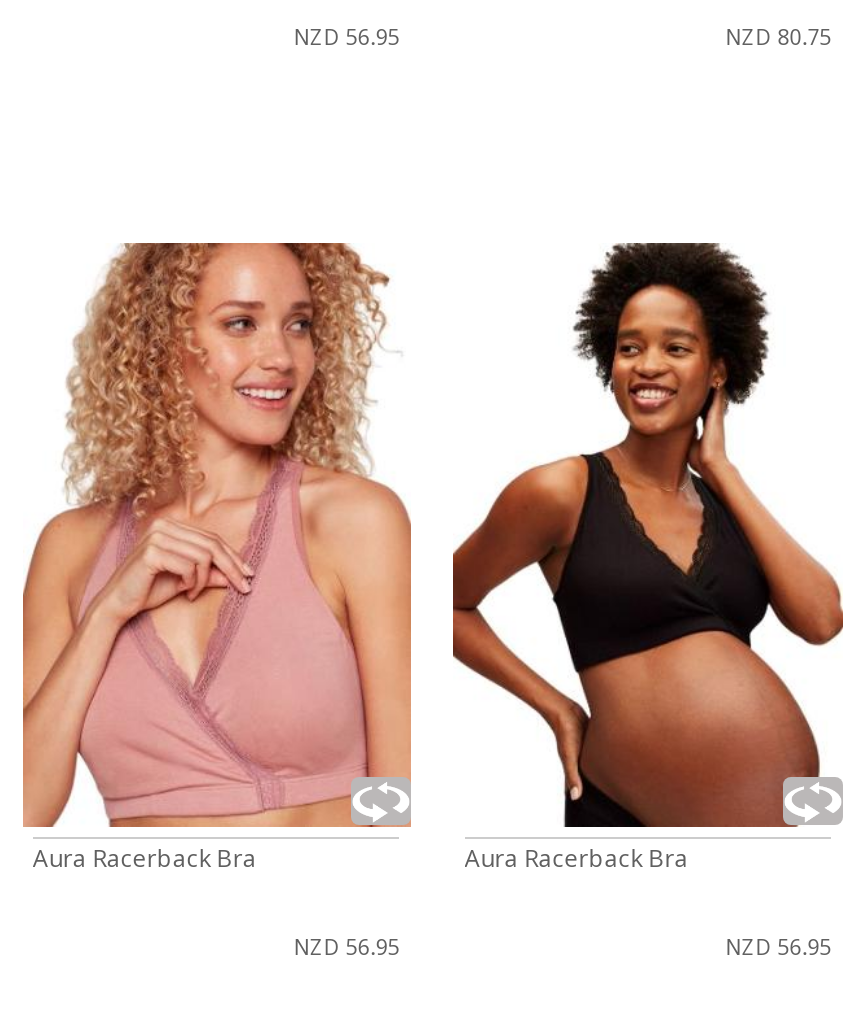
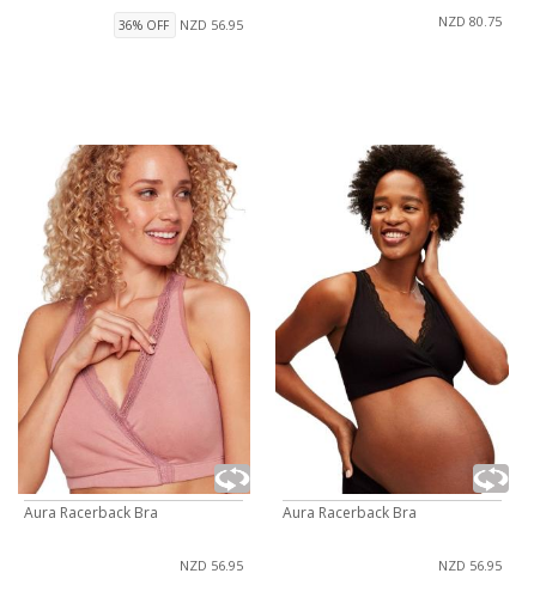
none -> [119,17,169,34] 36% OFF

